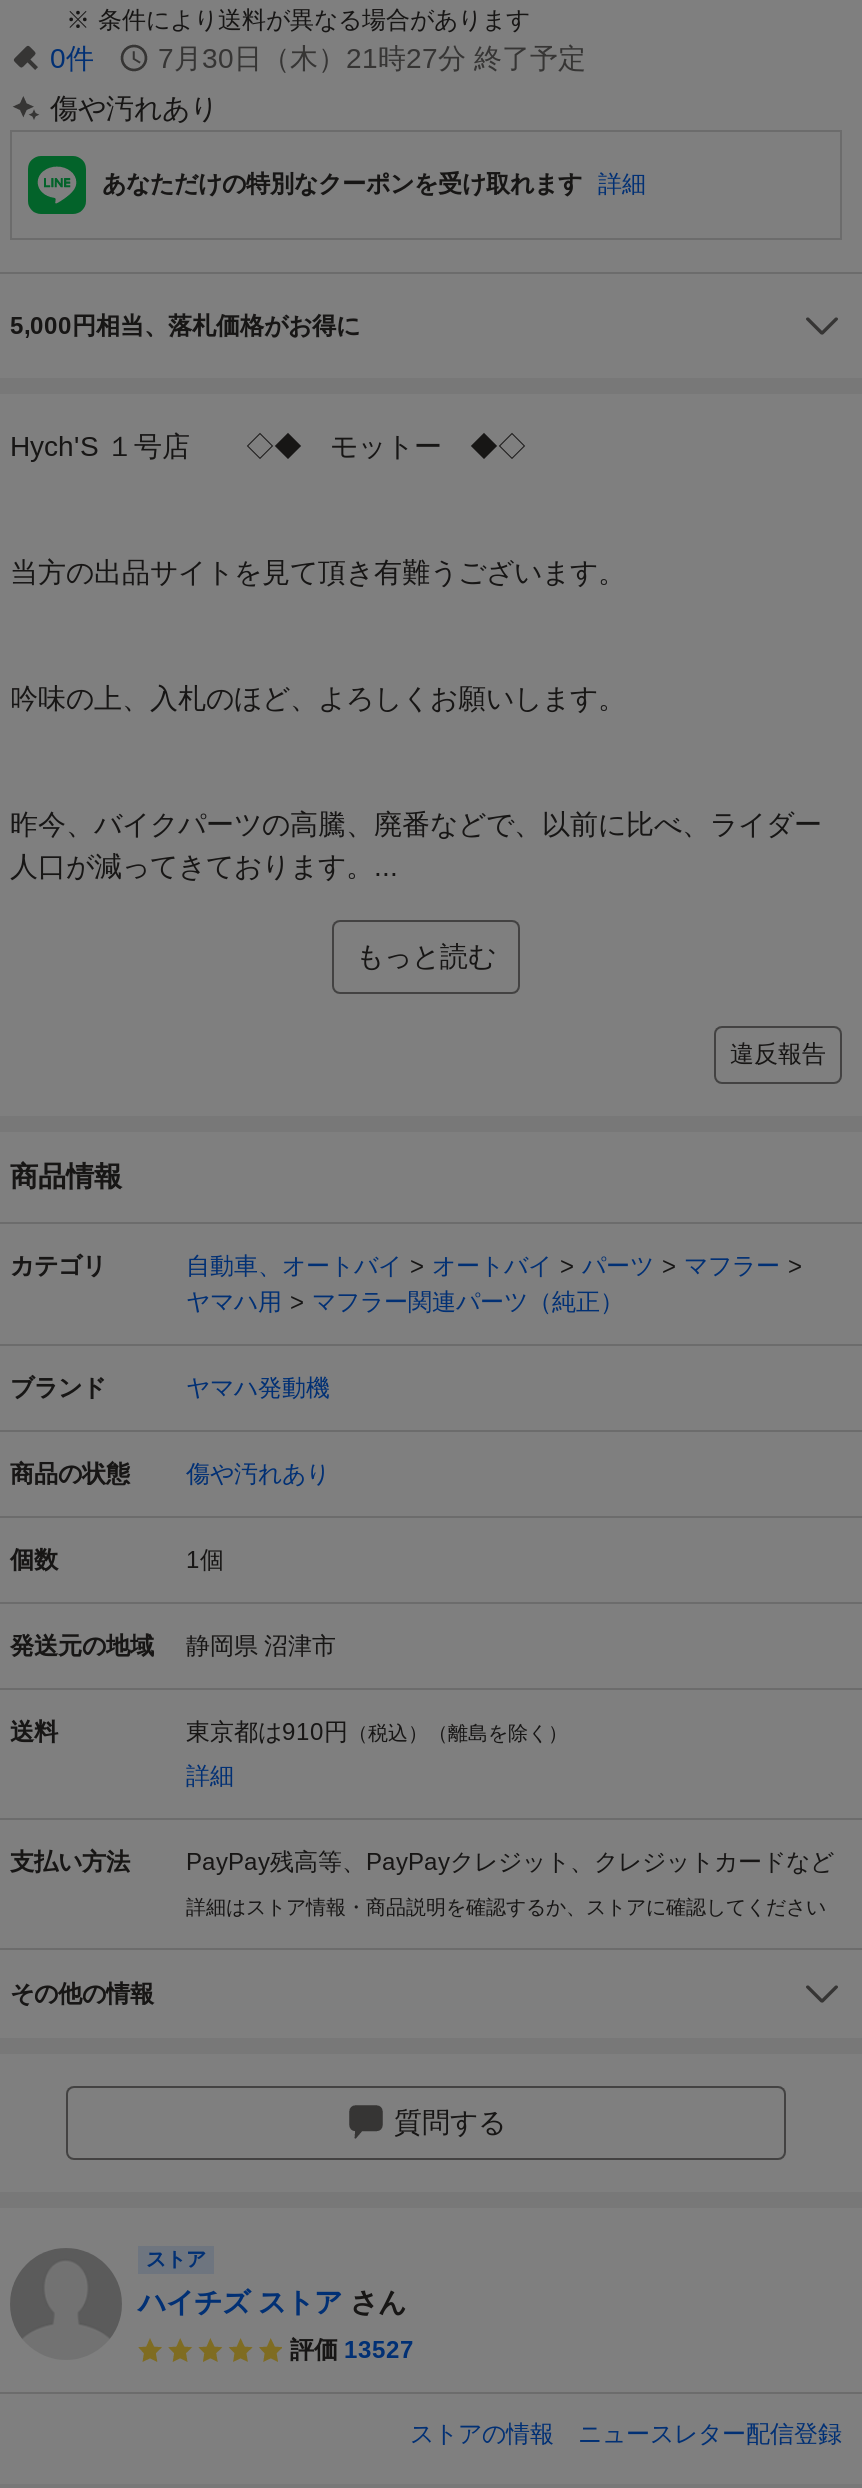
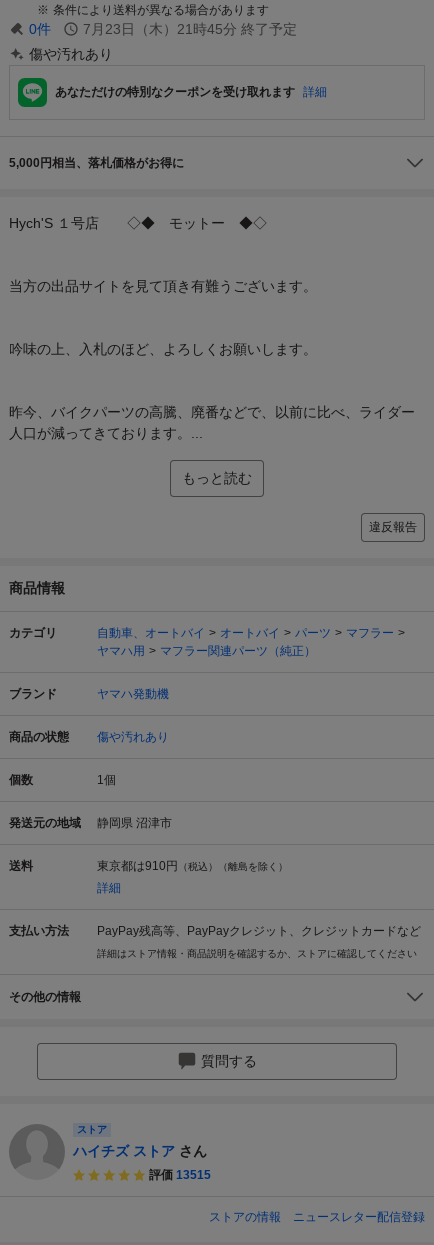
[158,42,586,74] 7月30日（木）21時27分 終了予定 -> [83,21,297,37] 7月23日（木）21時45分 終了予定
[290,2336,414,2364] 評価 13527 -> [149,1168,211,1182] 評価 13515

